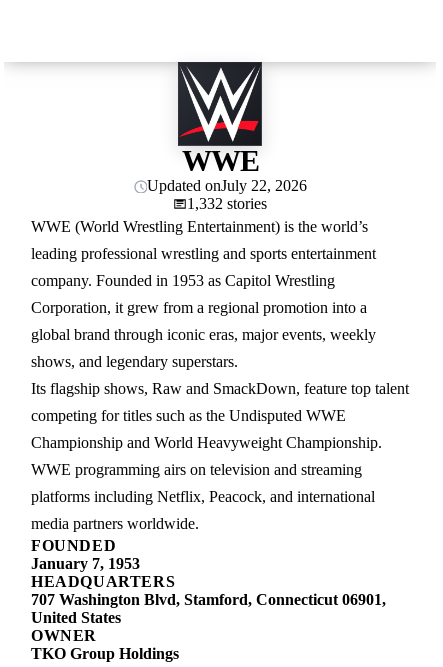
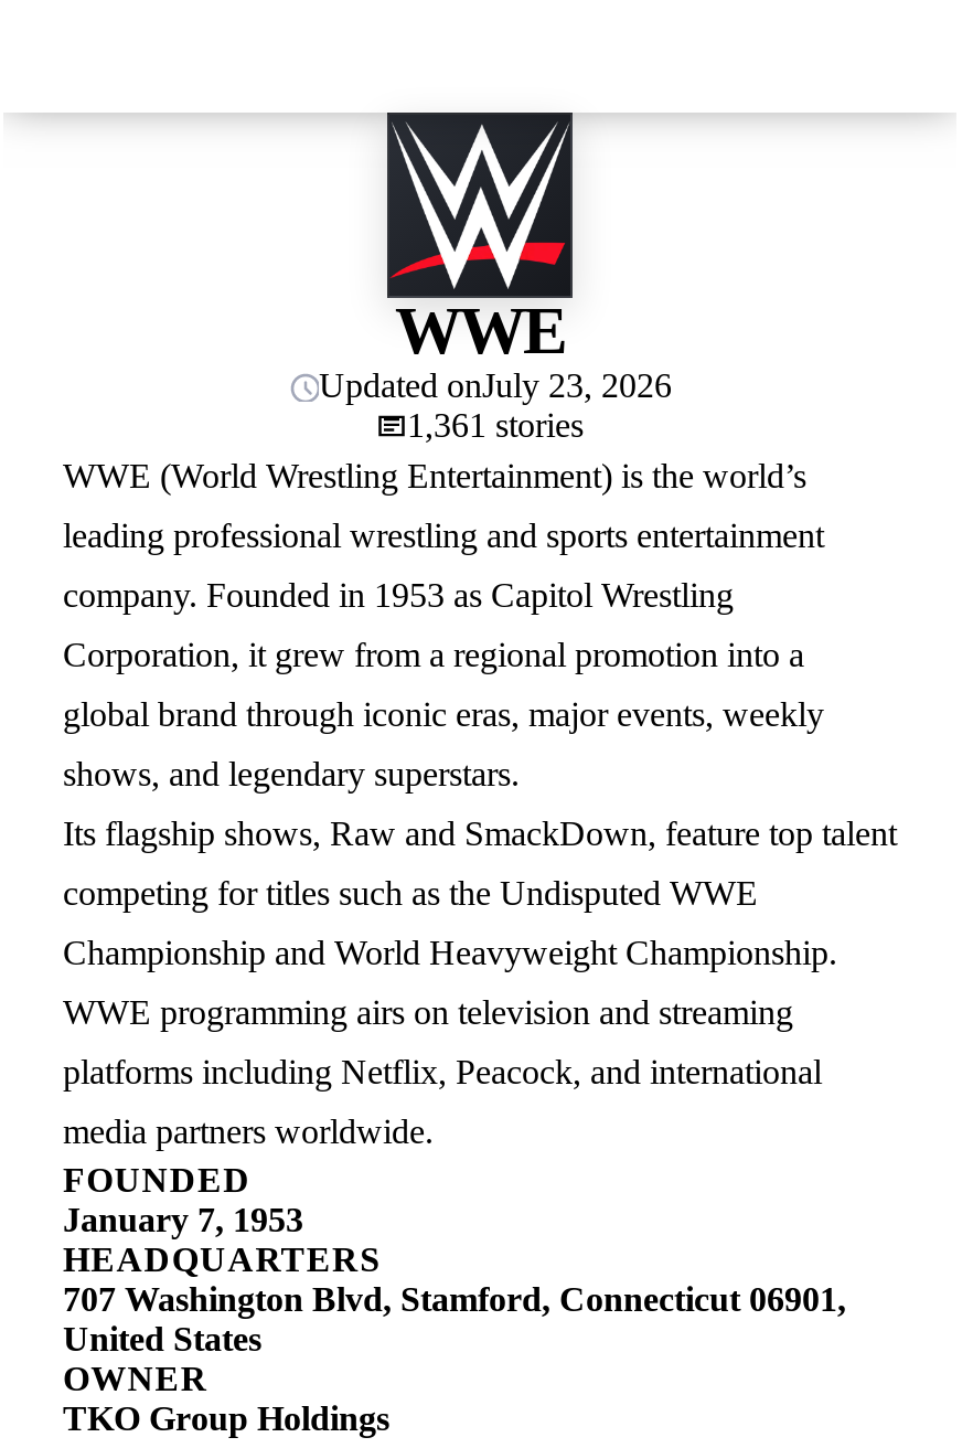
[147,177,307,194] Updated onJuly 22, 2026 -> [319,366,672,404] Updated onJuly 23, 2026
[187,195,267,212] 1,332 stories -> [407,406,584,444] 1,361 stories

